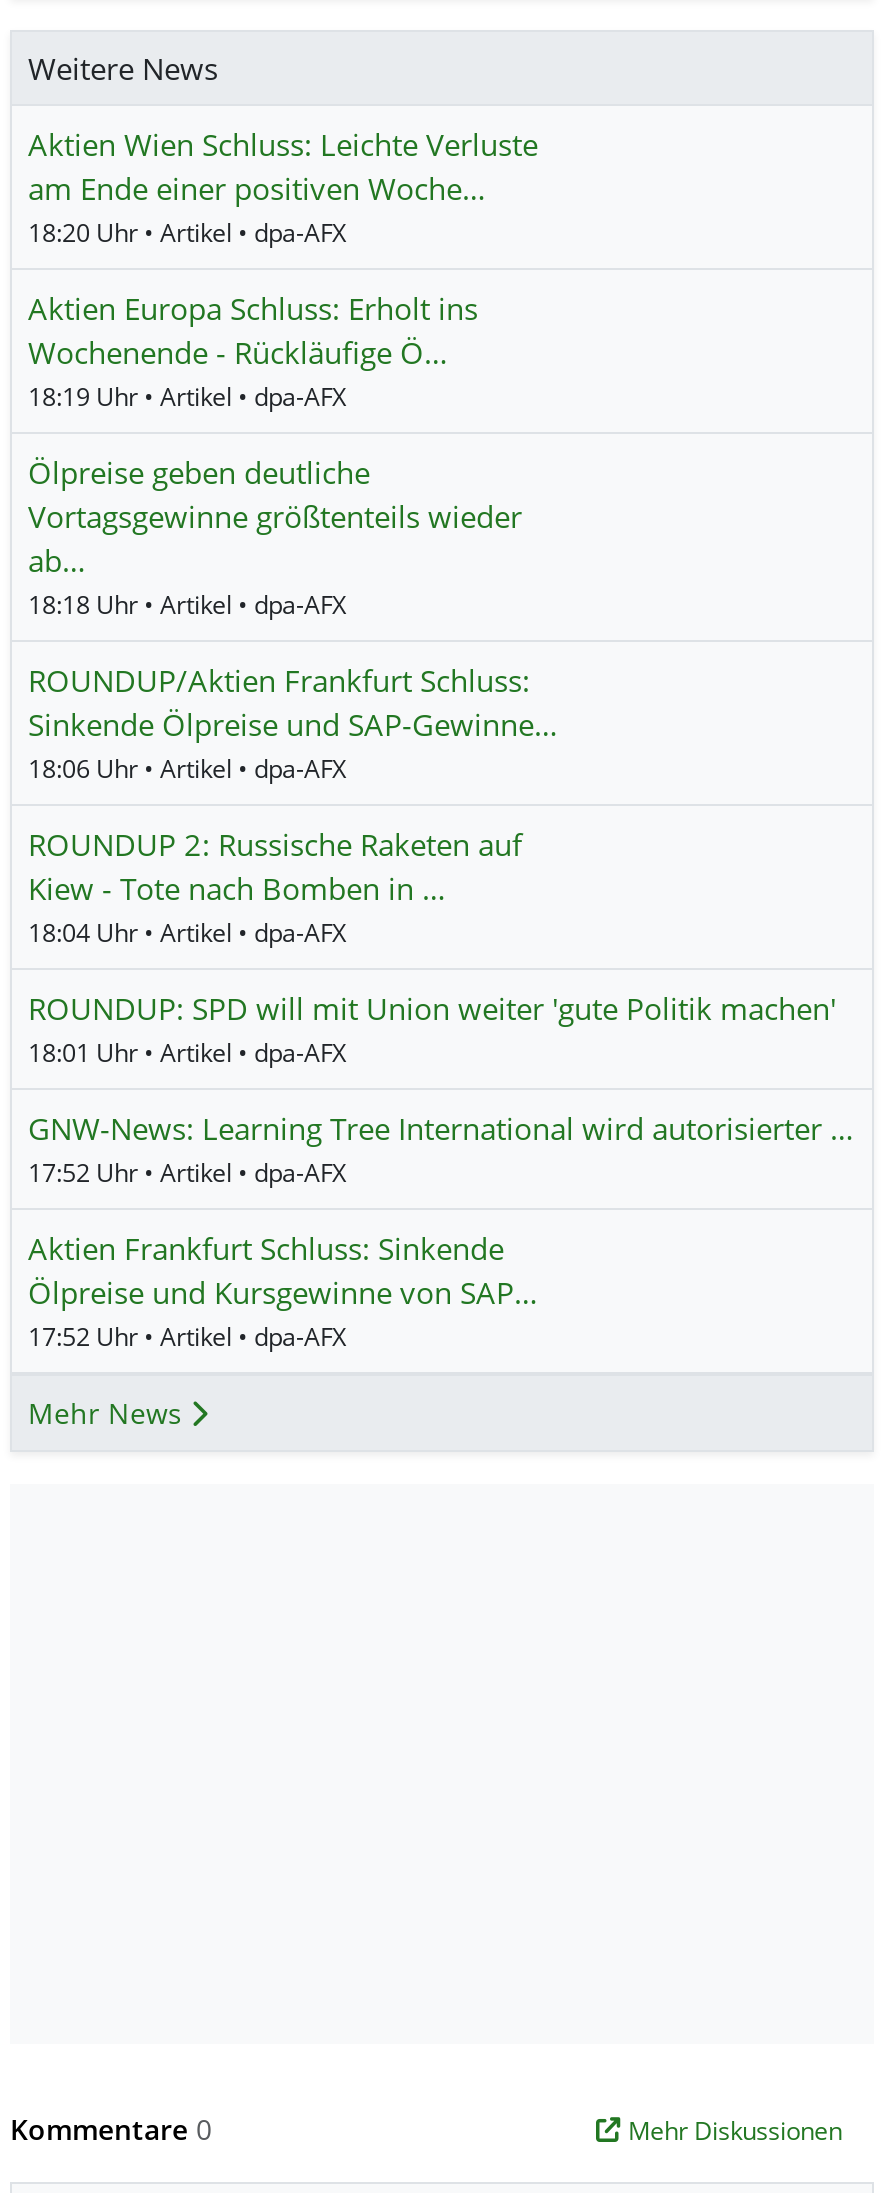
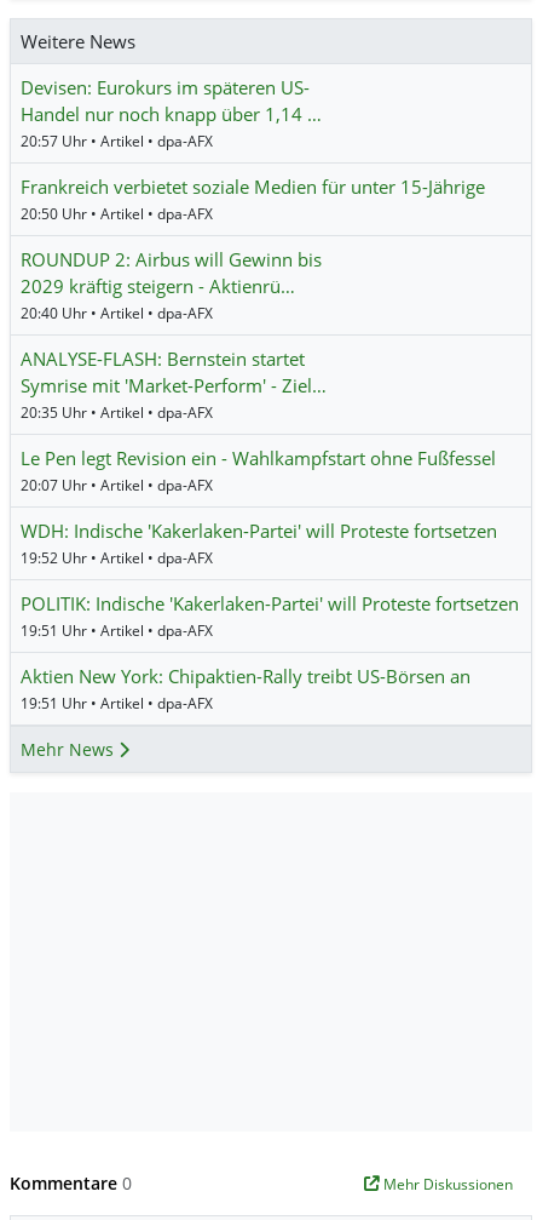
[28,124,538,250] Aktien Wien Schluss: Leichte Verluste | am Ende einer positiven Woche… | 18:20 Uhr • Artikel • dpa-AFX -> [21,75,322,151] Devisen: Eurokurs im späteren US- | Handel nur noch knapp über 1,14 … | 20:57 Uhr • Artikel • dpa-AFX
[28,288,478,414] Aktien Europa Schluss: Erholt ins | Wochenende - Rückläufige Ö… | 18:19 Uhr • Artikel • dpa-AFX -> [21,174,485,224] Frankreich verbietet soziale Medien für unter 15-Jährige | 20:50 Uhr • Artikel • dpa-AFX
[28,452,522,622] Ölpreise geben deutliche | Vortagsgewinne größtenteils wieder | ab… | 18:18 Uhr • Artikel • dpa-AFX -> [21,247,322,323] ROUNDUP 2: Airbus will Gewinn bis | 2029 kräftig steigern - Aktienrü… | 20:40 Uhr • Artikel • dpa-AFX
[28,660,558,786] ROUNDUP/Aktien Frankfurt Schluss: | Sinkende Ölpreise und SAP-Gewinne… | 18:06 Uhr • Artikel • dpa-AFX -> [21,346,327,423] ANALYSE-FLASH: Bernstein startet | Symrise mit 'Market-Perform' - Ziel… | 20:35 Uhr • Artikel • dpa-AFX
[28,824,522,950] ROUNDUP 2: Russische Raketen auf | Kiew - Tote nach Bomben in … | 18:04 Uhr • Artikel • dpa-AFX -> [21,446,496,495] Le Pen legt Revision ein - Wahlkampfstart ohne Fußfessel | 20:07 Uhr • Artikel • dpa-AFX
[28,988,836,1070] ROUNDUP: SPD will mit Union weiter 'gute Politik machen' | 18:01 Uhr • Artikel • dpa-AFX -> [21,518,497,568] WDH: Indische 'Kakerlaken-Partei' will Proteste fortsetzen | 19:52 Uhr • Artikel • dpa-AFX
[28,1108,854,1190] GNW-News: Learning Tree International wird autorisierter … | 17:52 Uhr • Artikel • dpa-AFX -> [21,591,519,641] POLITIK: Indische 'Kakerlaken-Partei' will Proteste fortsetzen | 19:51 Uhr • Artikel • dpa-AFX
[28,1228,538,1354] Aktien Frankfurt Schluss: Sinkende | Ölpreise und Kursgewinne von SAP… | 17:52 Uhr • Artikel • dpa-AFX -> [21,664,470,713] Aktien New York: Chipaktien-Rally treibt US-Börsen an | 19:51 Uhr • Artikel • dpa-AFX

